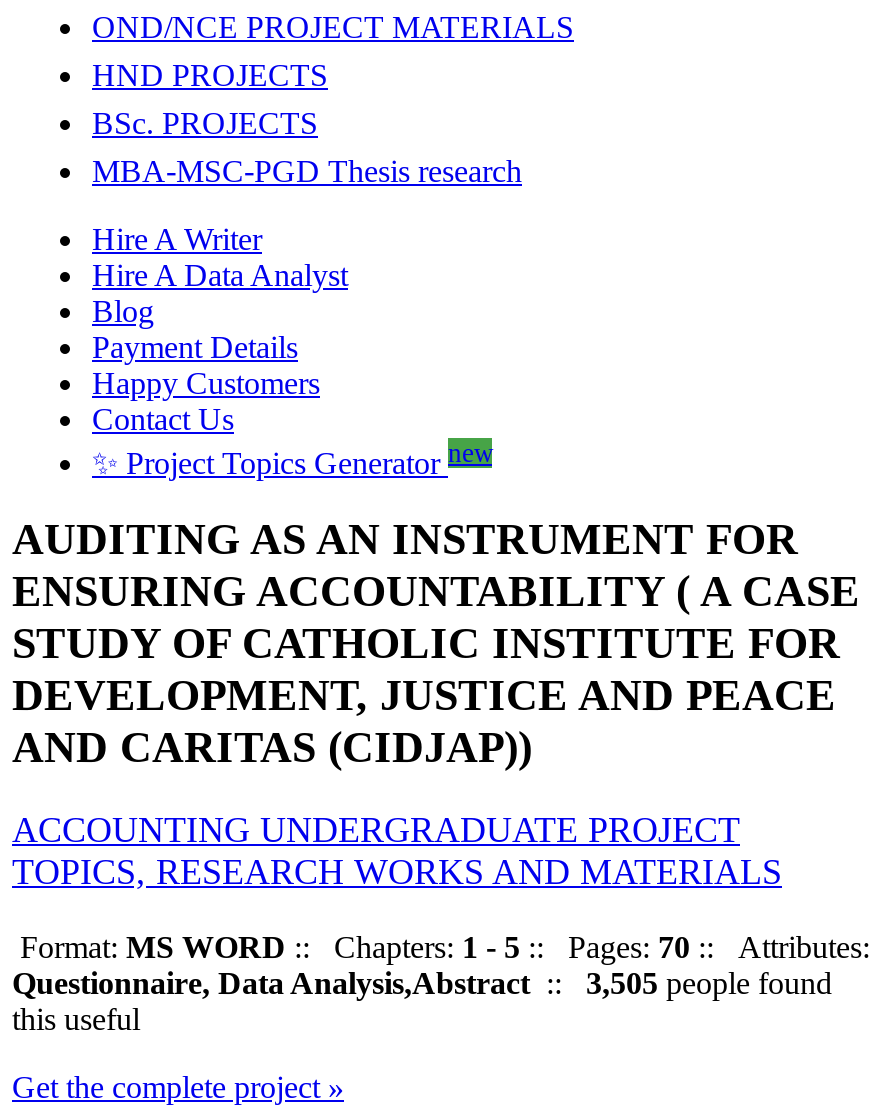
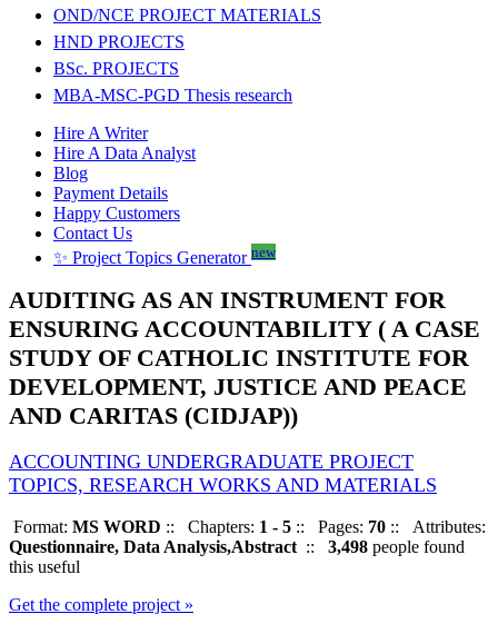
[12,967,832,1001] Questionnaire, Data Analysis,Abstract:: 3,505 people found -> [9,538,465,557] Questionnaire, Data Analysis,Abstract:: 3,498 people found

